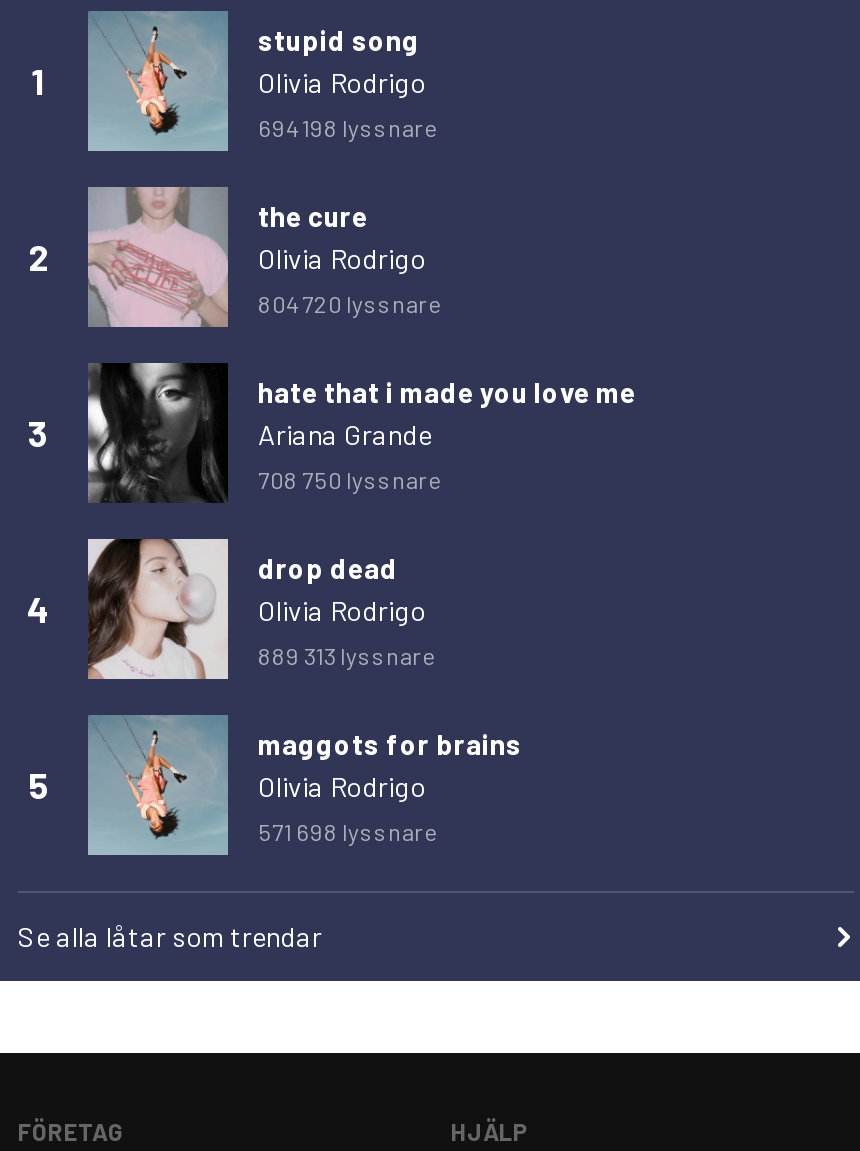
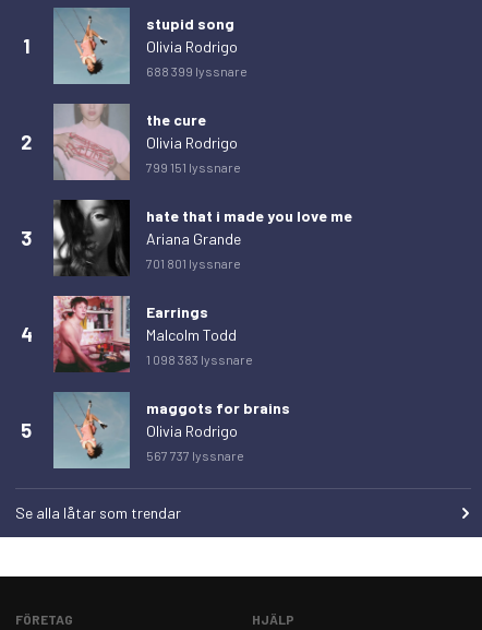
[258,113,438,141] 694 198 lyssnare -> [146,63,248,78] 688 399 lyssnare
[258,289,442,317] 804 720 lyssnare -> [146,159,241,174] 799 151 lyssnare
[258,465,442,493] 708 750 lyssnare -> [146,255,241,271] 701 801 lyssnare
[88,537,436,681] [image] | drop dead | Olivia Rodrigo | 889 313 lyssnare -> [52,295,253,372] [image] | Earrings | Malcolm Todd | 1 098 383 lyssnare
[258,817,438,845] 571 698 lyssnare -> [146,447,244,463] 567 737 lyssnare

